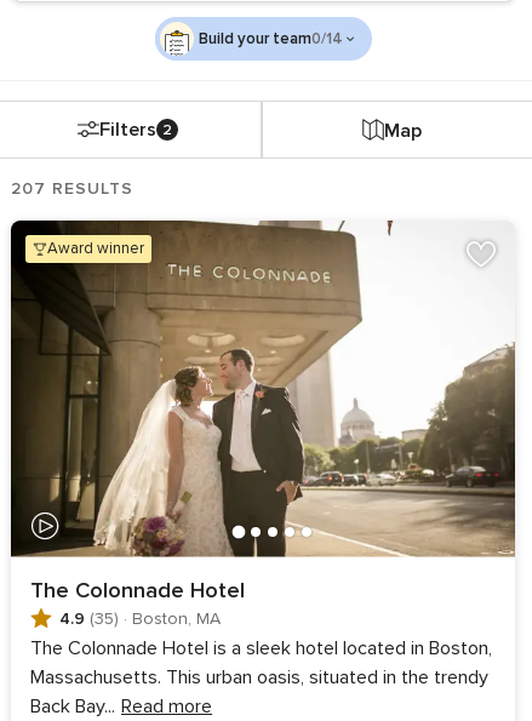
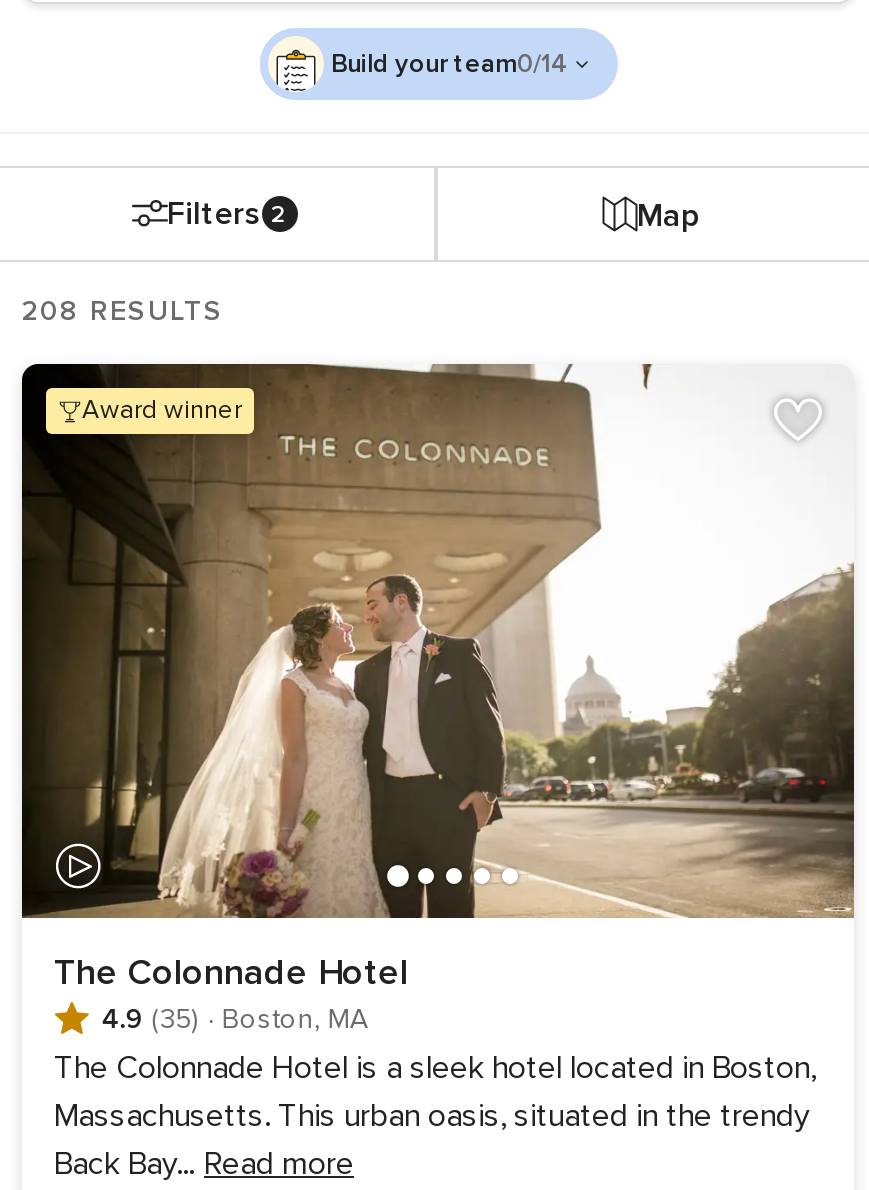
[11,178,133,199] 207 RESULTS -> [22,294,224,328] 208 RESULTS

